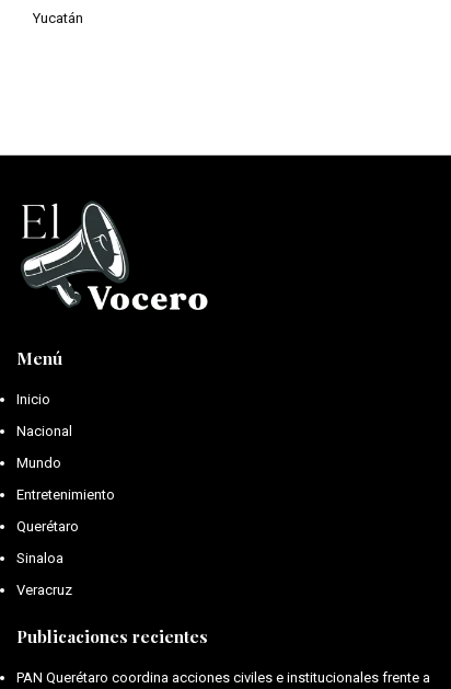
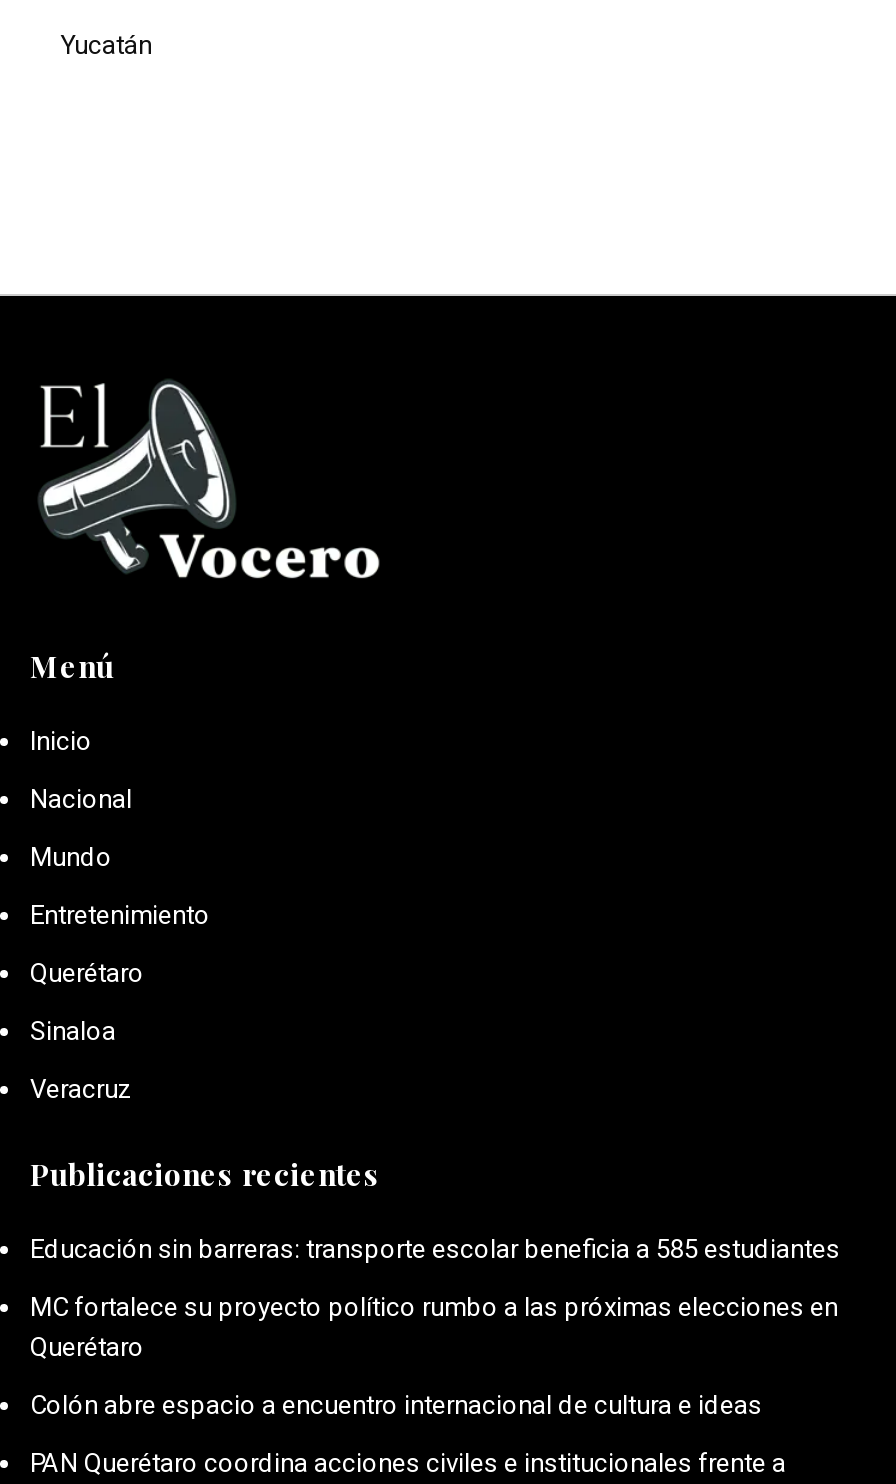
none -> [30,1235,840,1421] Educación sin barreras: transporte escolar beneficia a 585 estudiantes | MC fortalece su proyecto político rumbo a las próximas elecciones en | Querétaro | Colón abre espacio a encuentro internacional de cultura e ideas

